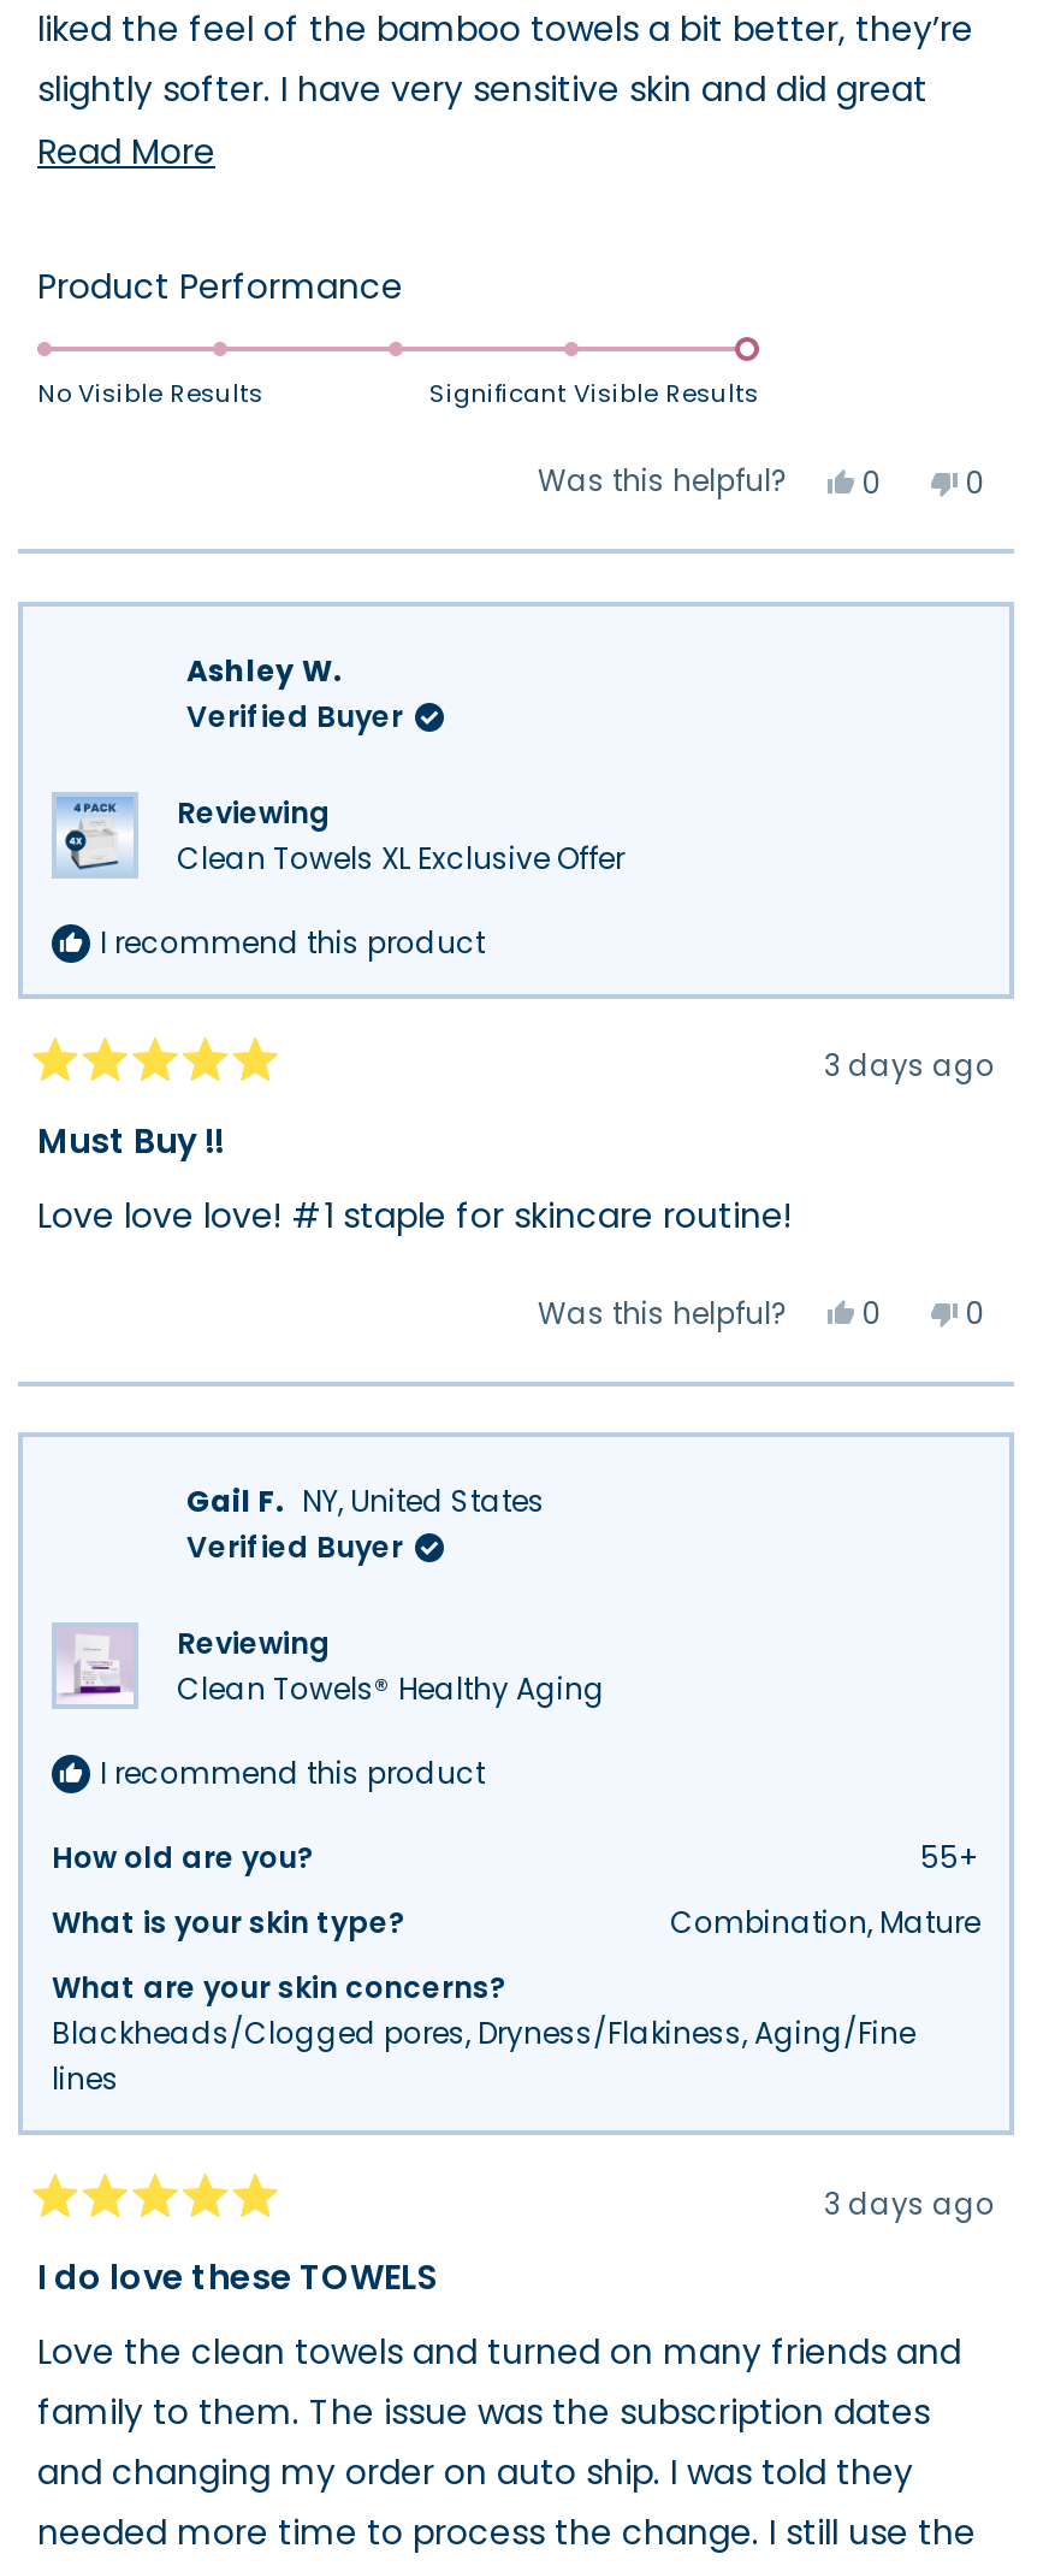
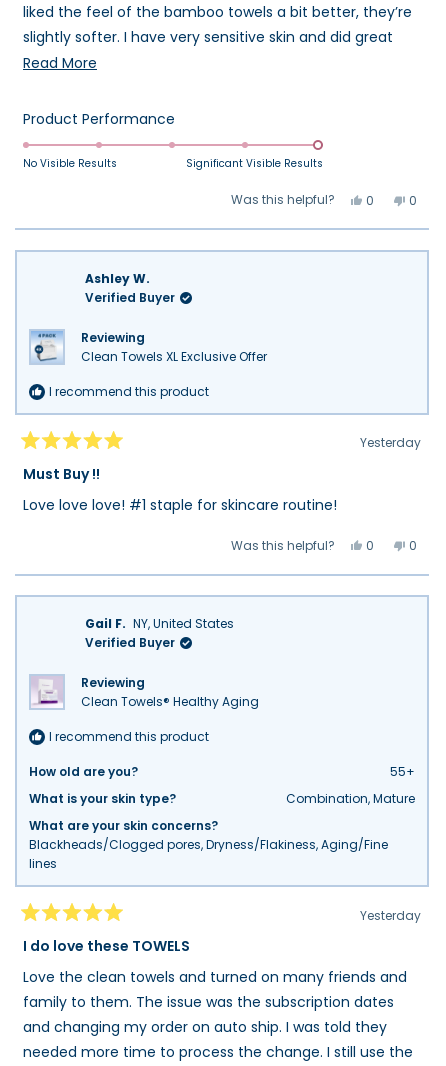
[824,1045,995,1086] 3 days ago -> [360,434,421,451] Yesterday
[824,2183,995,2224] 3 days ago -> [360,907,421,924] Yesterday

